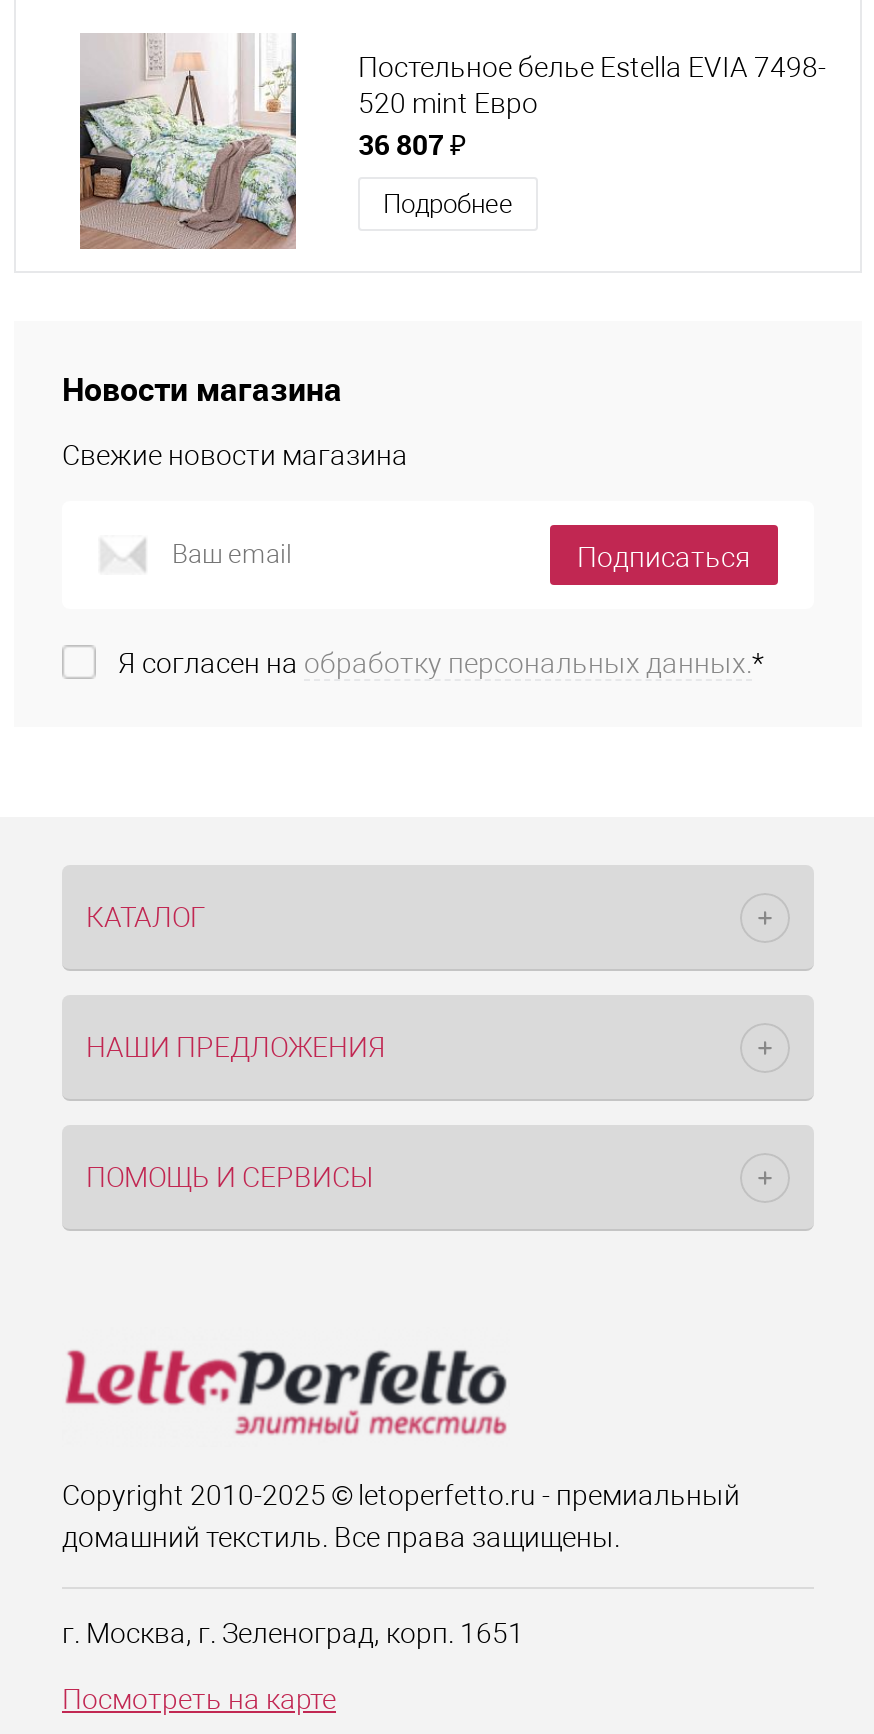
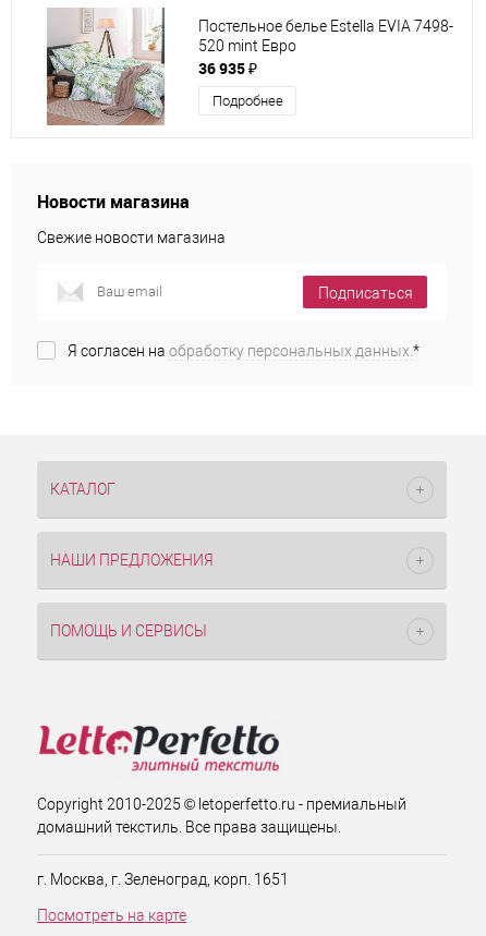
[358,125,466,163] 36 807 ₽ -> [198,58,257,78] 36 935 ₽

